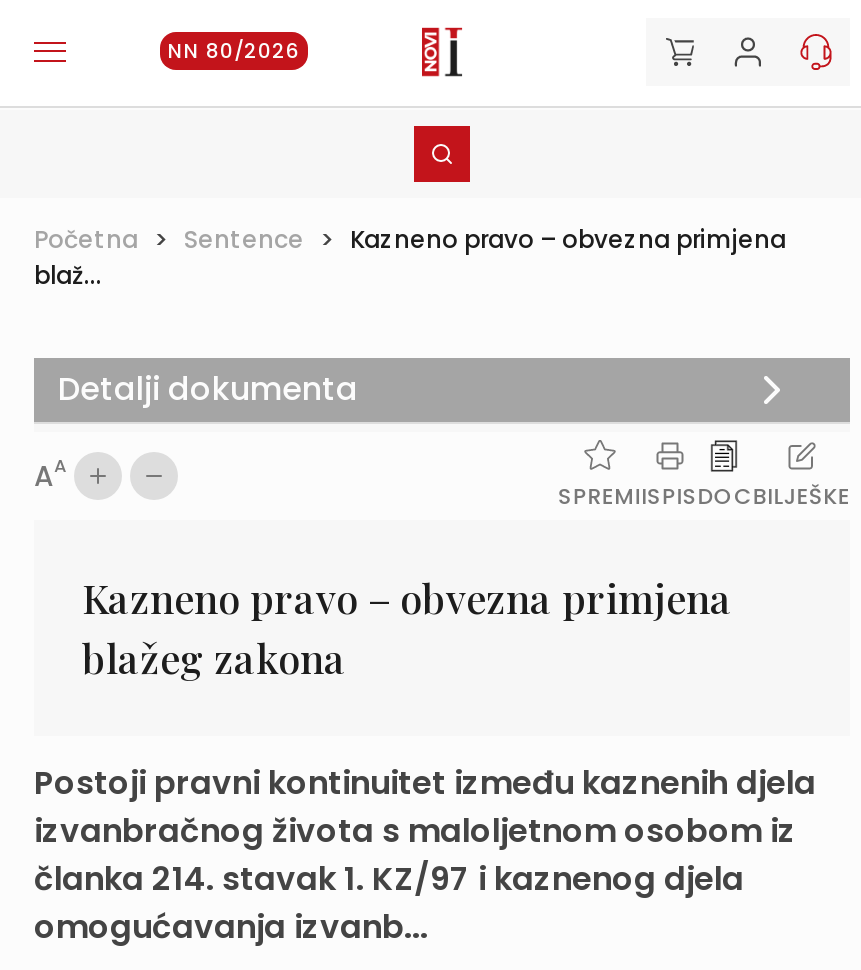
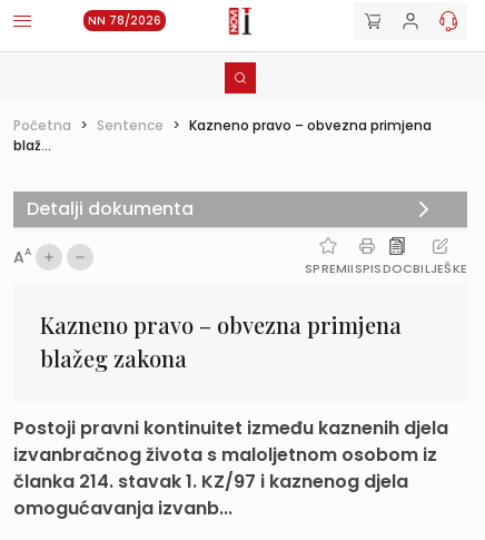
[168,36,300,66] NN 80/2026 -> [88,12,161,29] NN 78/2026

